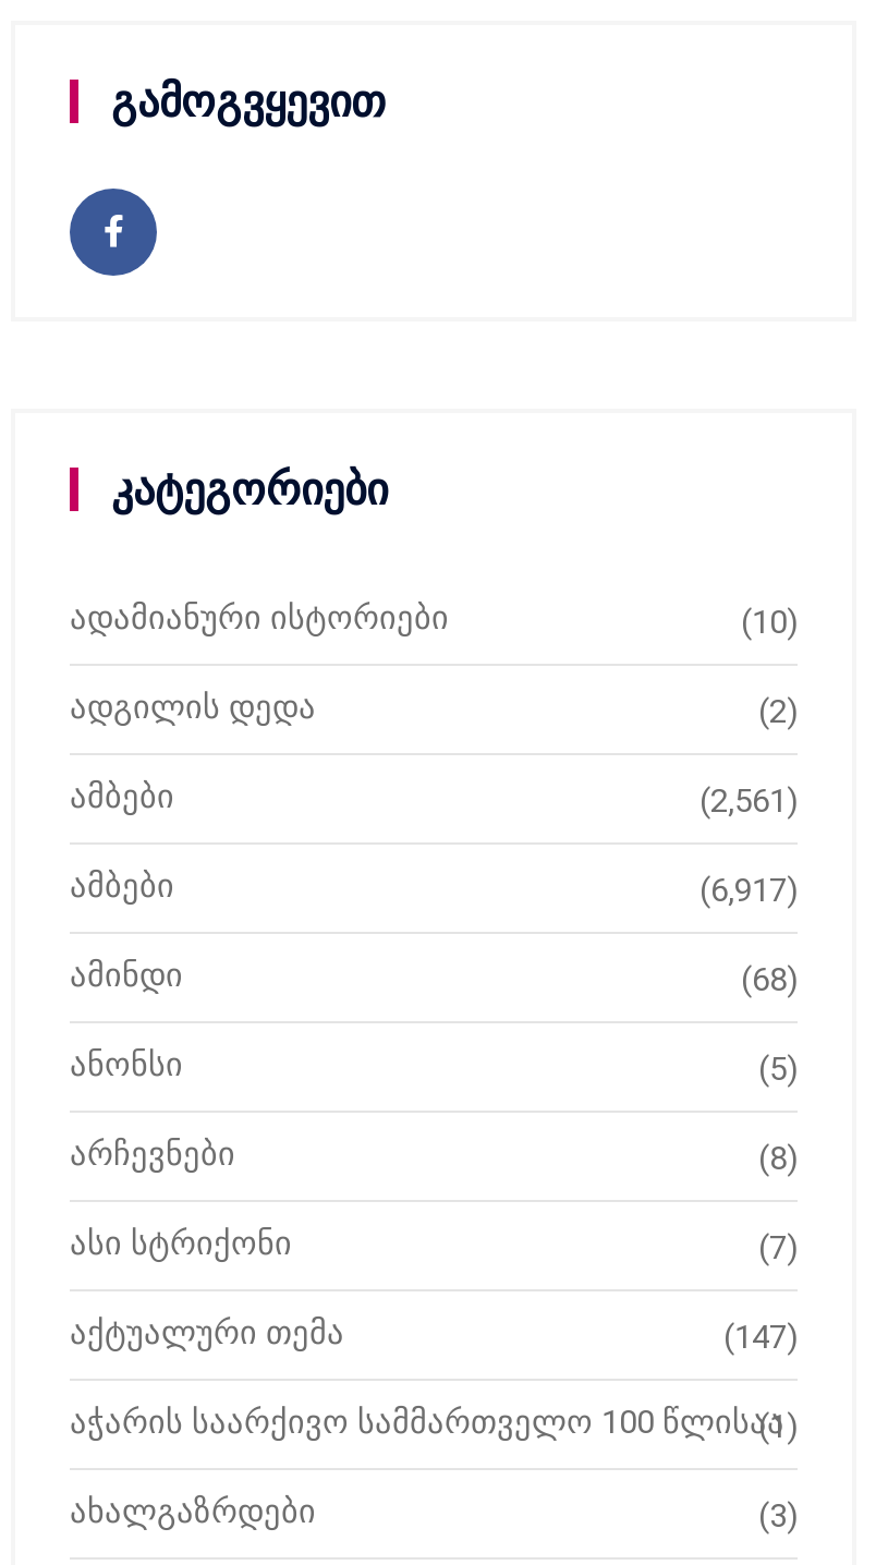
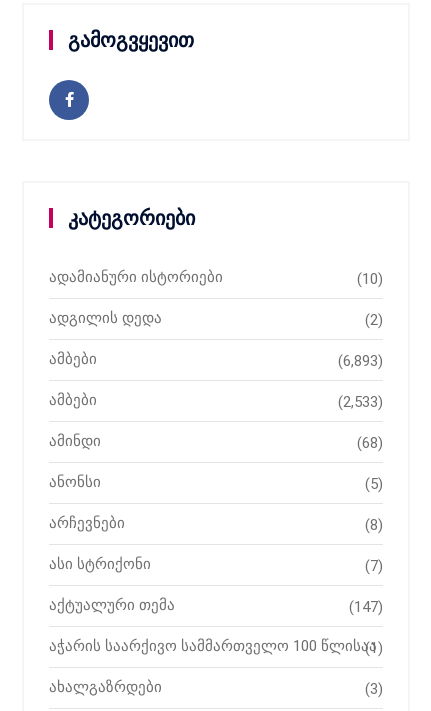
[699,781,798,820] (2,561) -> [338,352,383,370] (6,893)
[699,870,798,910] (6,917) -> [338,393,383,411] (2,533)

